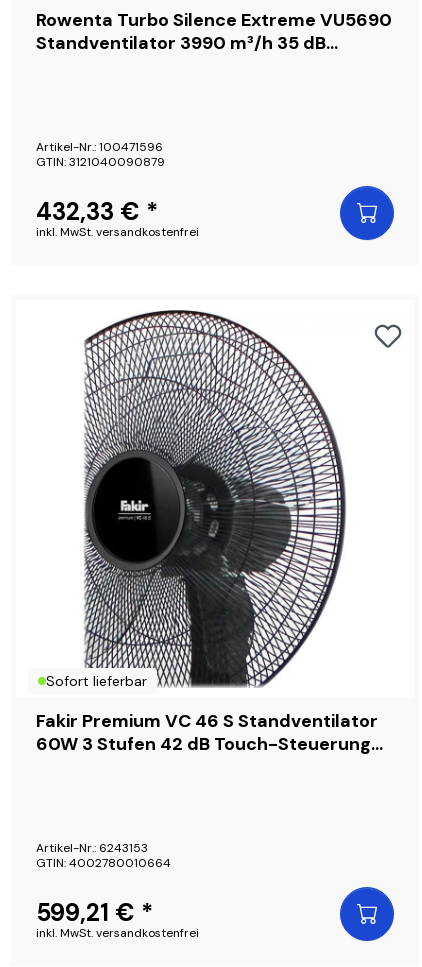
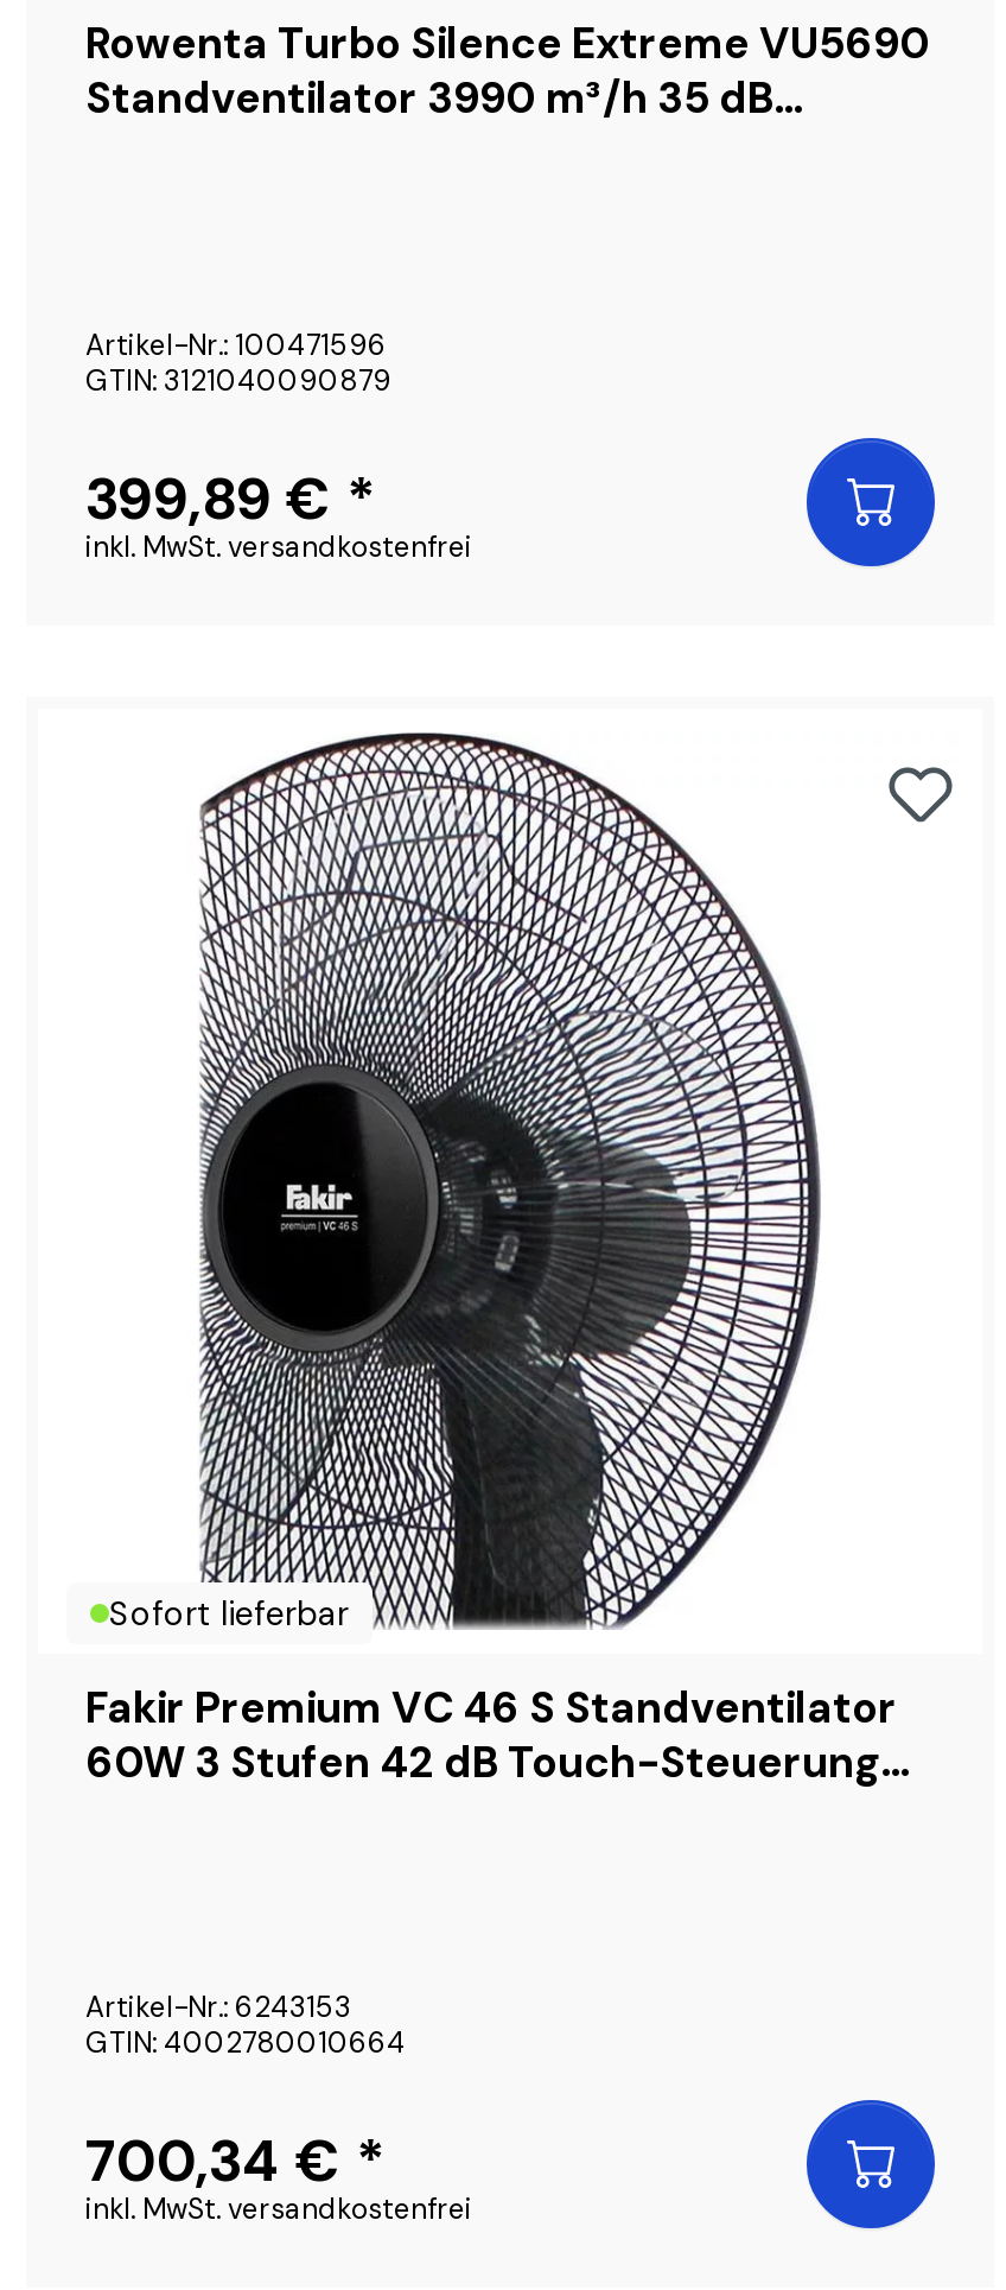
[36,196,158,227] 432,33 € * -> [85,461,375,534] 399,89 € *
[36,897,153,928] 599,21 € * -> [85,2125,384,2198] 700,34 € *

